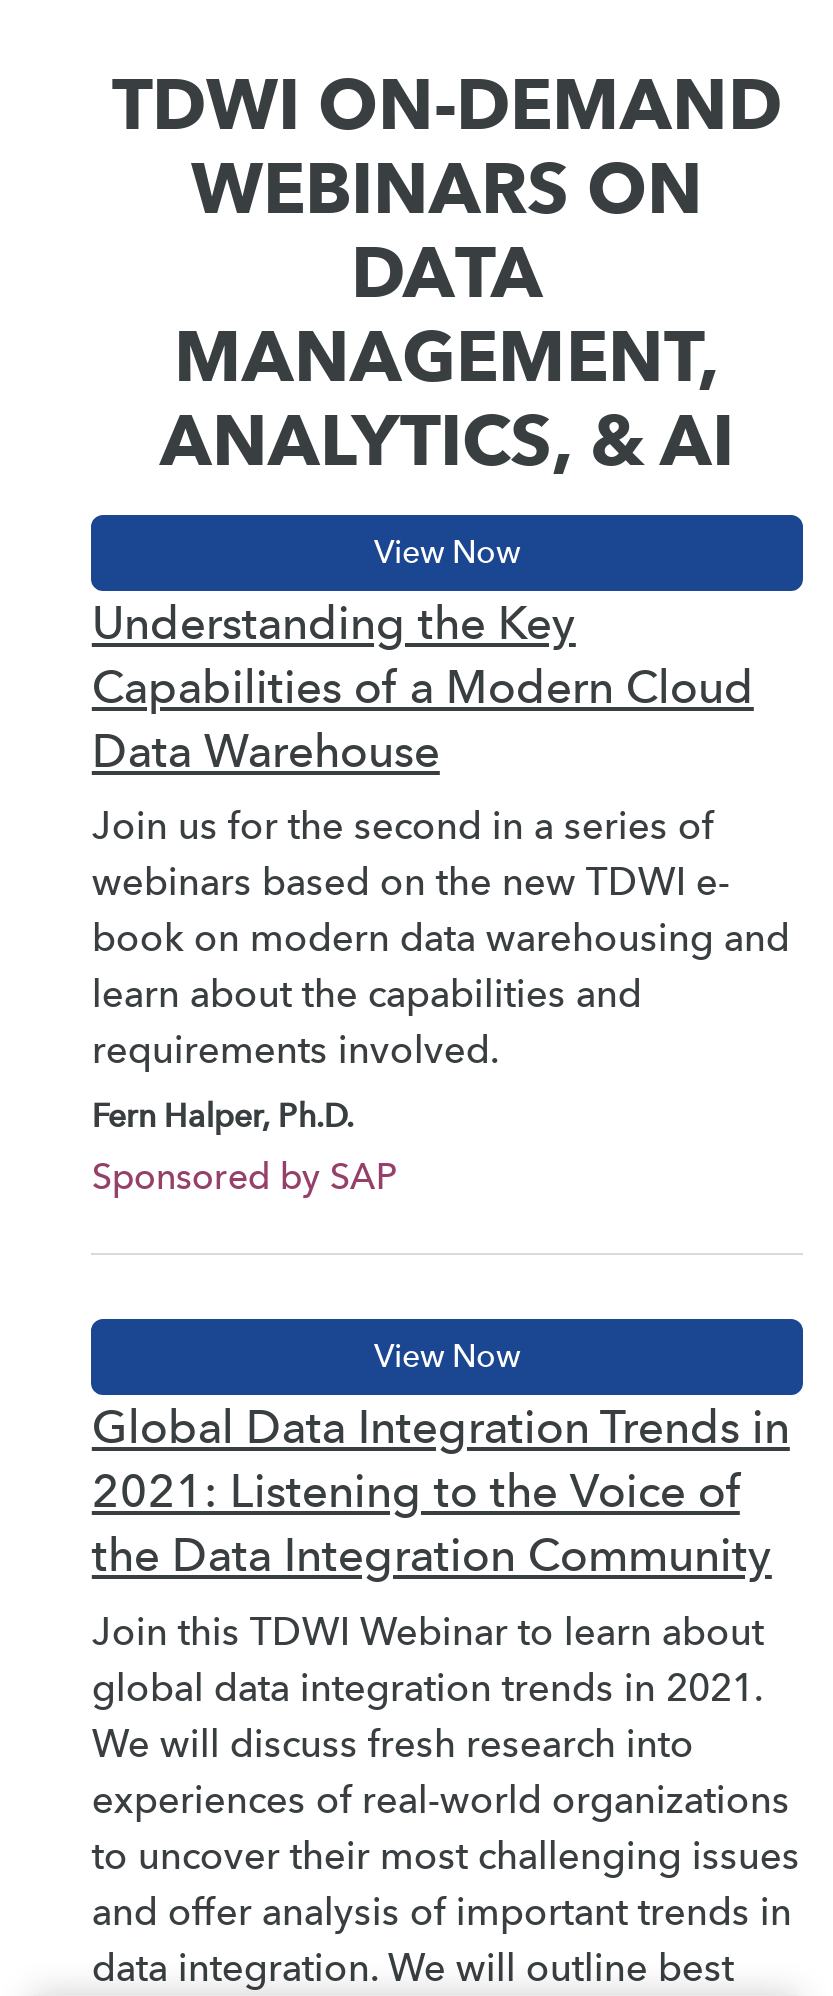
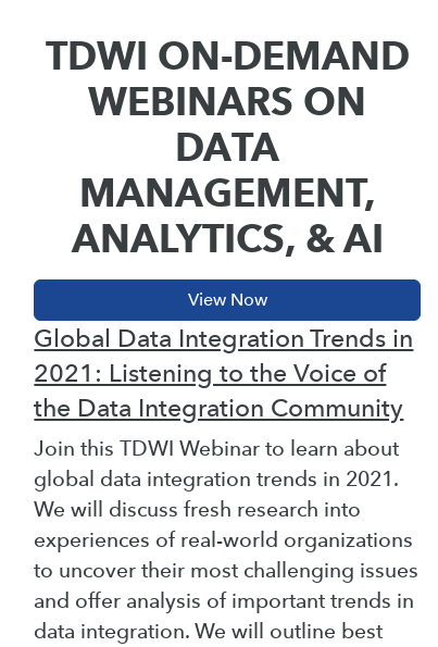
[92,594,790,1199] Understanding the Key | Capabilities of a Modern Cloud | Data Warehouse | Join us for the second in a series of | webinars based on the new TDWI e- | book on modern data warehousing and | learn about the capabilities and | requirements involved. | Fern Halper, Ph.D. | Sponsored by SAP -> none

